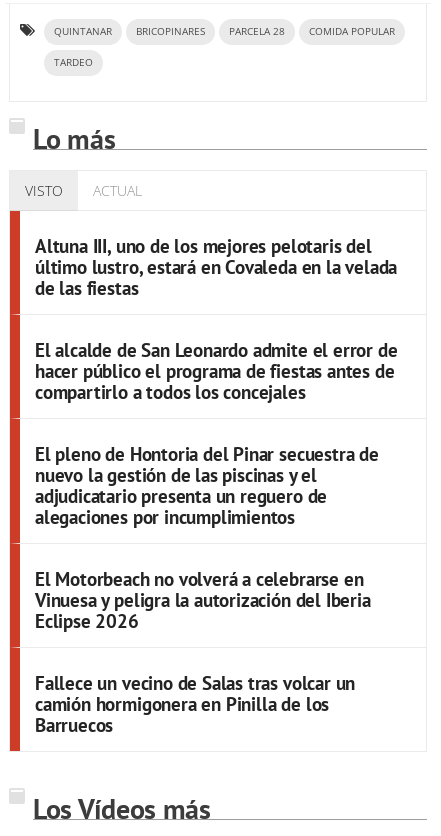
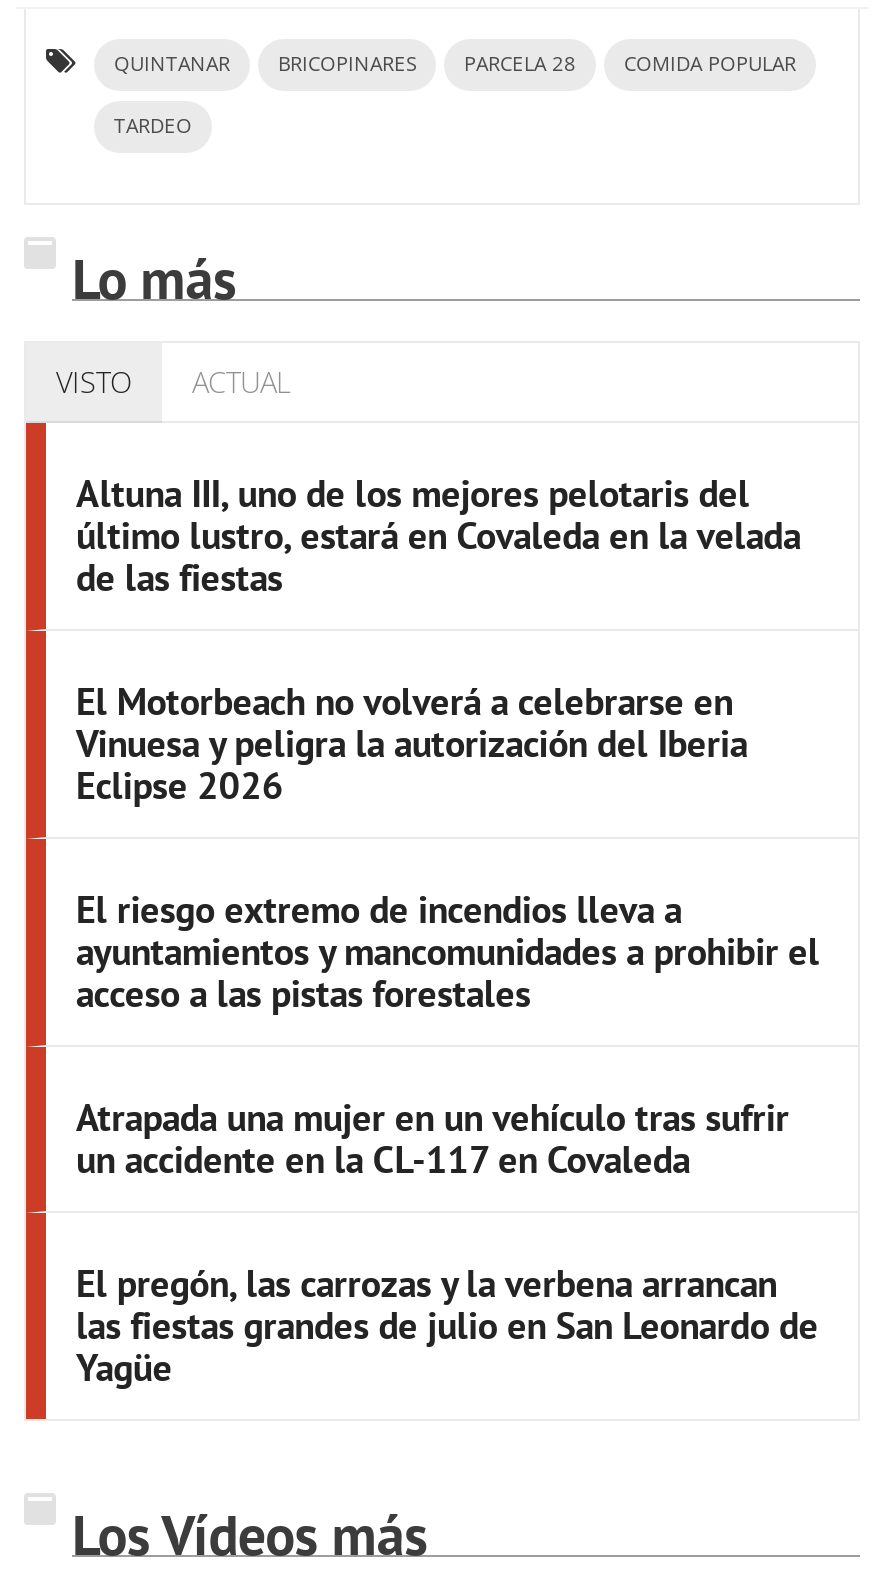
[35,338,397,529] El alcalde de San Leonardo admite el error de | hacer público el programa de fiestas antes de | compartirlo a todos los concejales | El pleno de Hontoria del Pinar secuestra de | nuevo la gestión de las piscinas y el | adjudicatario presenta un reguero de | alegaciones por incumplimientos -> none
moved [35,567,371,633] -> [76,677,747,809]: El Motorbeach no volverá a celebrarse en | Vinuesa y peligra la autorización del Iberia | Eclipse 2026
[35,671,355,737] Fallece un vecino de Salas tras volcar un | camión hormigonera en Pinilla de los | Barruecos -> [76,885,819,1391] El riesgo extremo de incendios lleva a | ayuntamientos y mancomunidades a prohibir el | acceso a las pistas forestales | Atrapada una mujer en un vehículo tras sufrir | un accidente en la CL-117 en Covaleda | El pregón, las carrozas y la verbena arrancan | las fiestas grandes de julio en San Leonardo de | Yagüe

